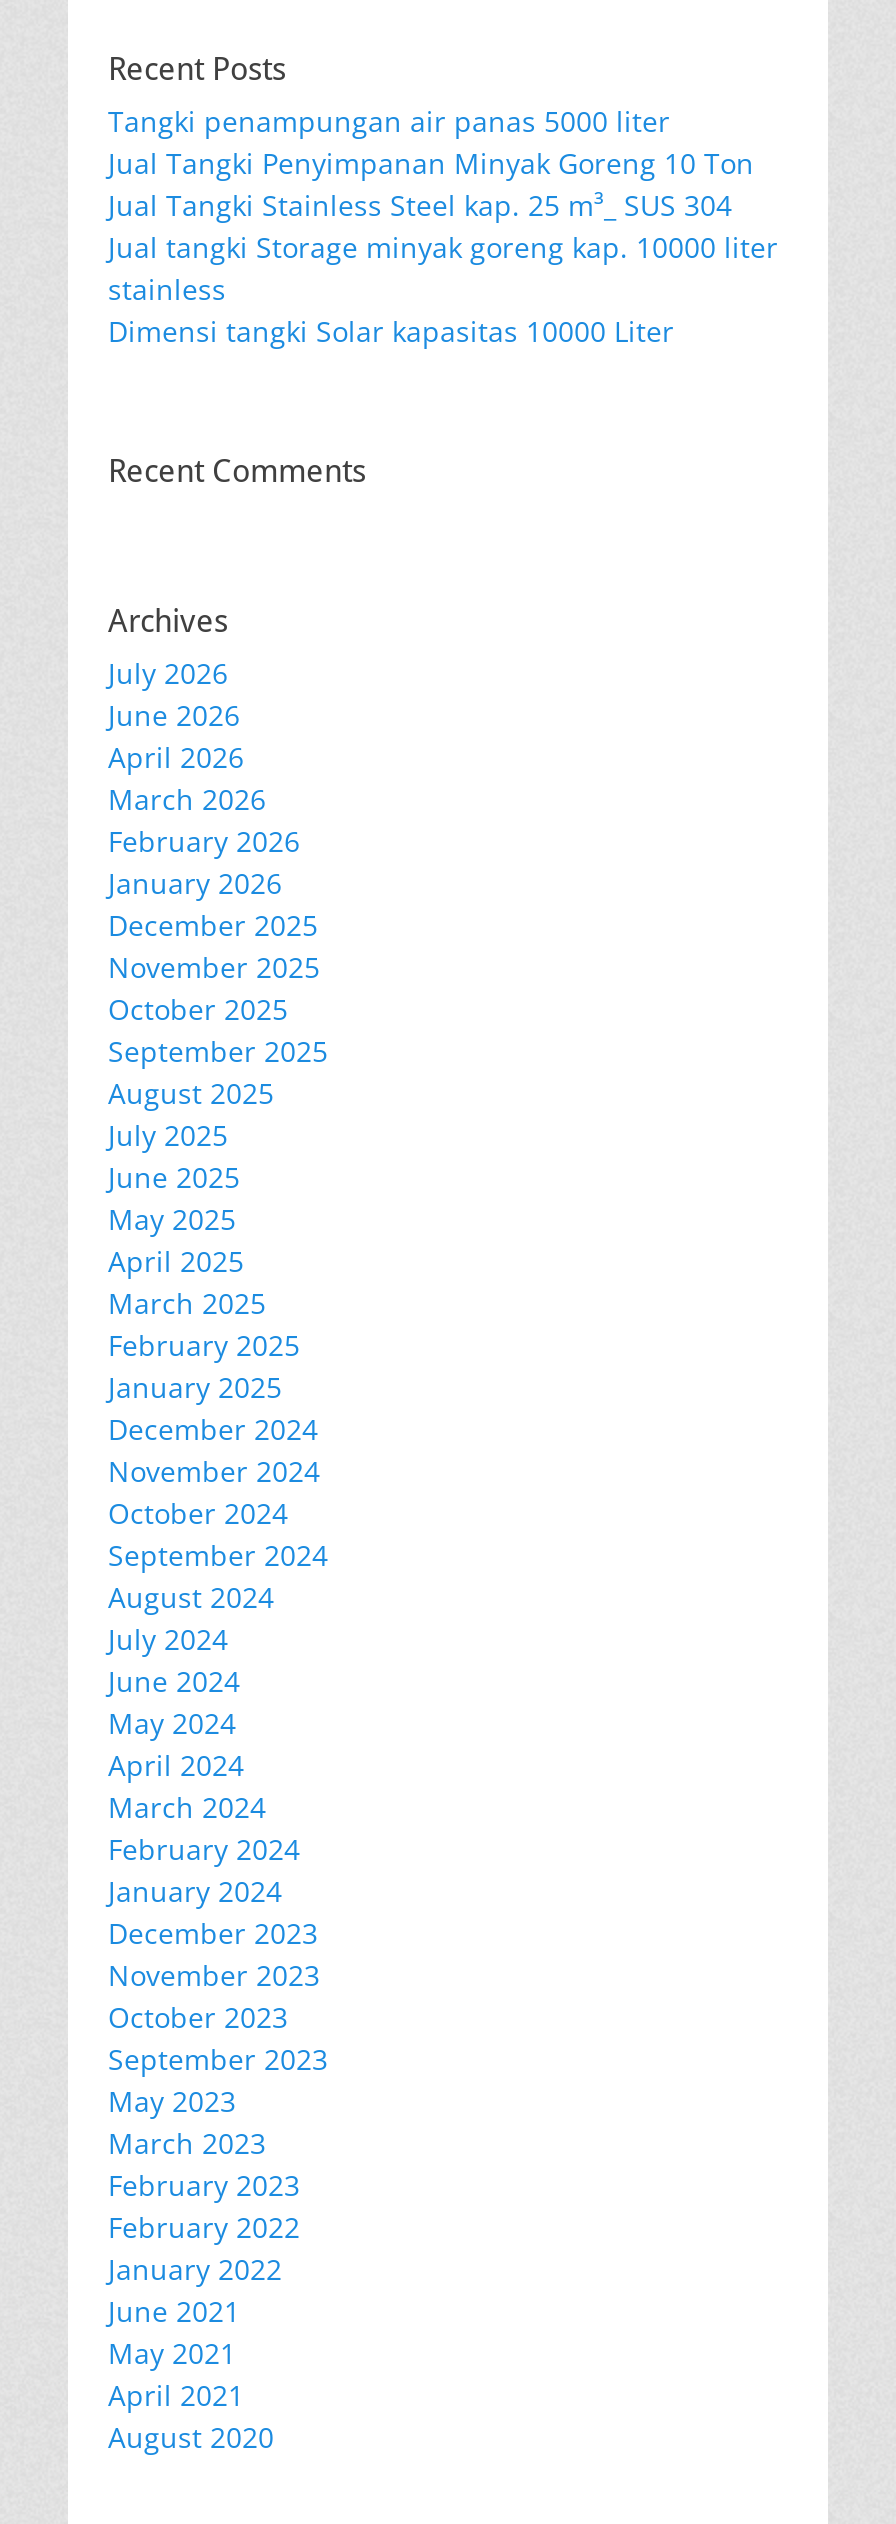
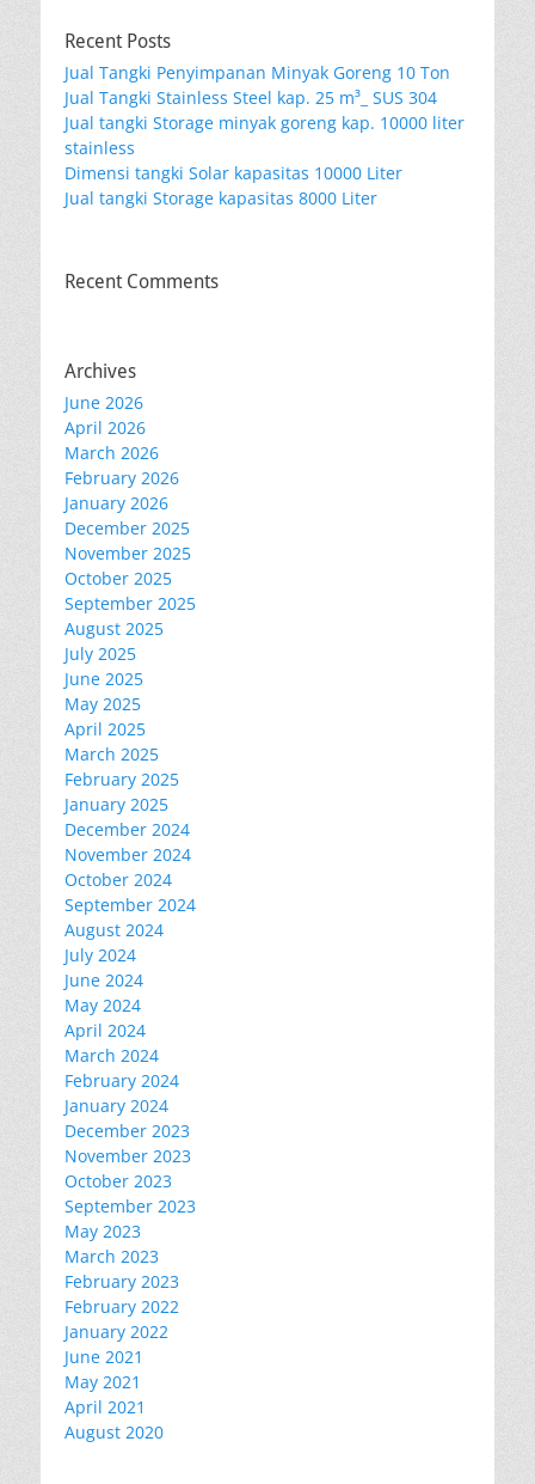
[108,102,670,140] Tangki penampungan air panas 5000 liter -> none
none -> [64,187,377,209] Jual tangki Storage kapasitas 8000 Liter
[108,654,228,692] July 2026 -> none

